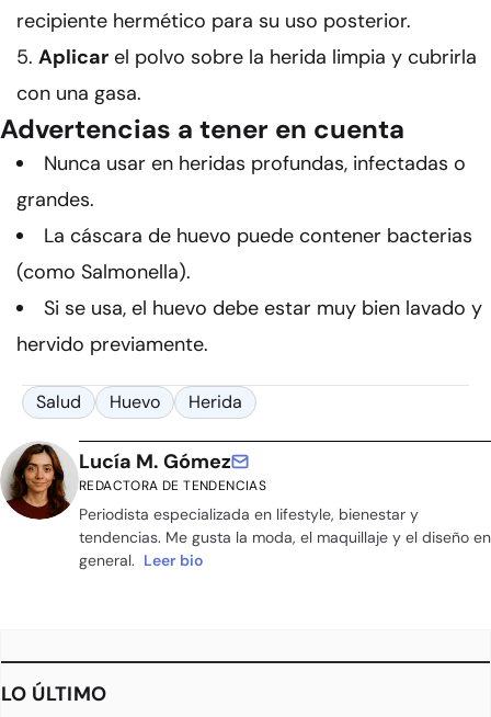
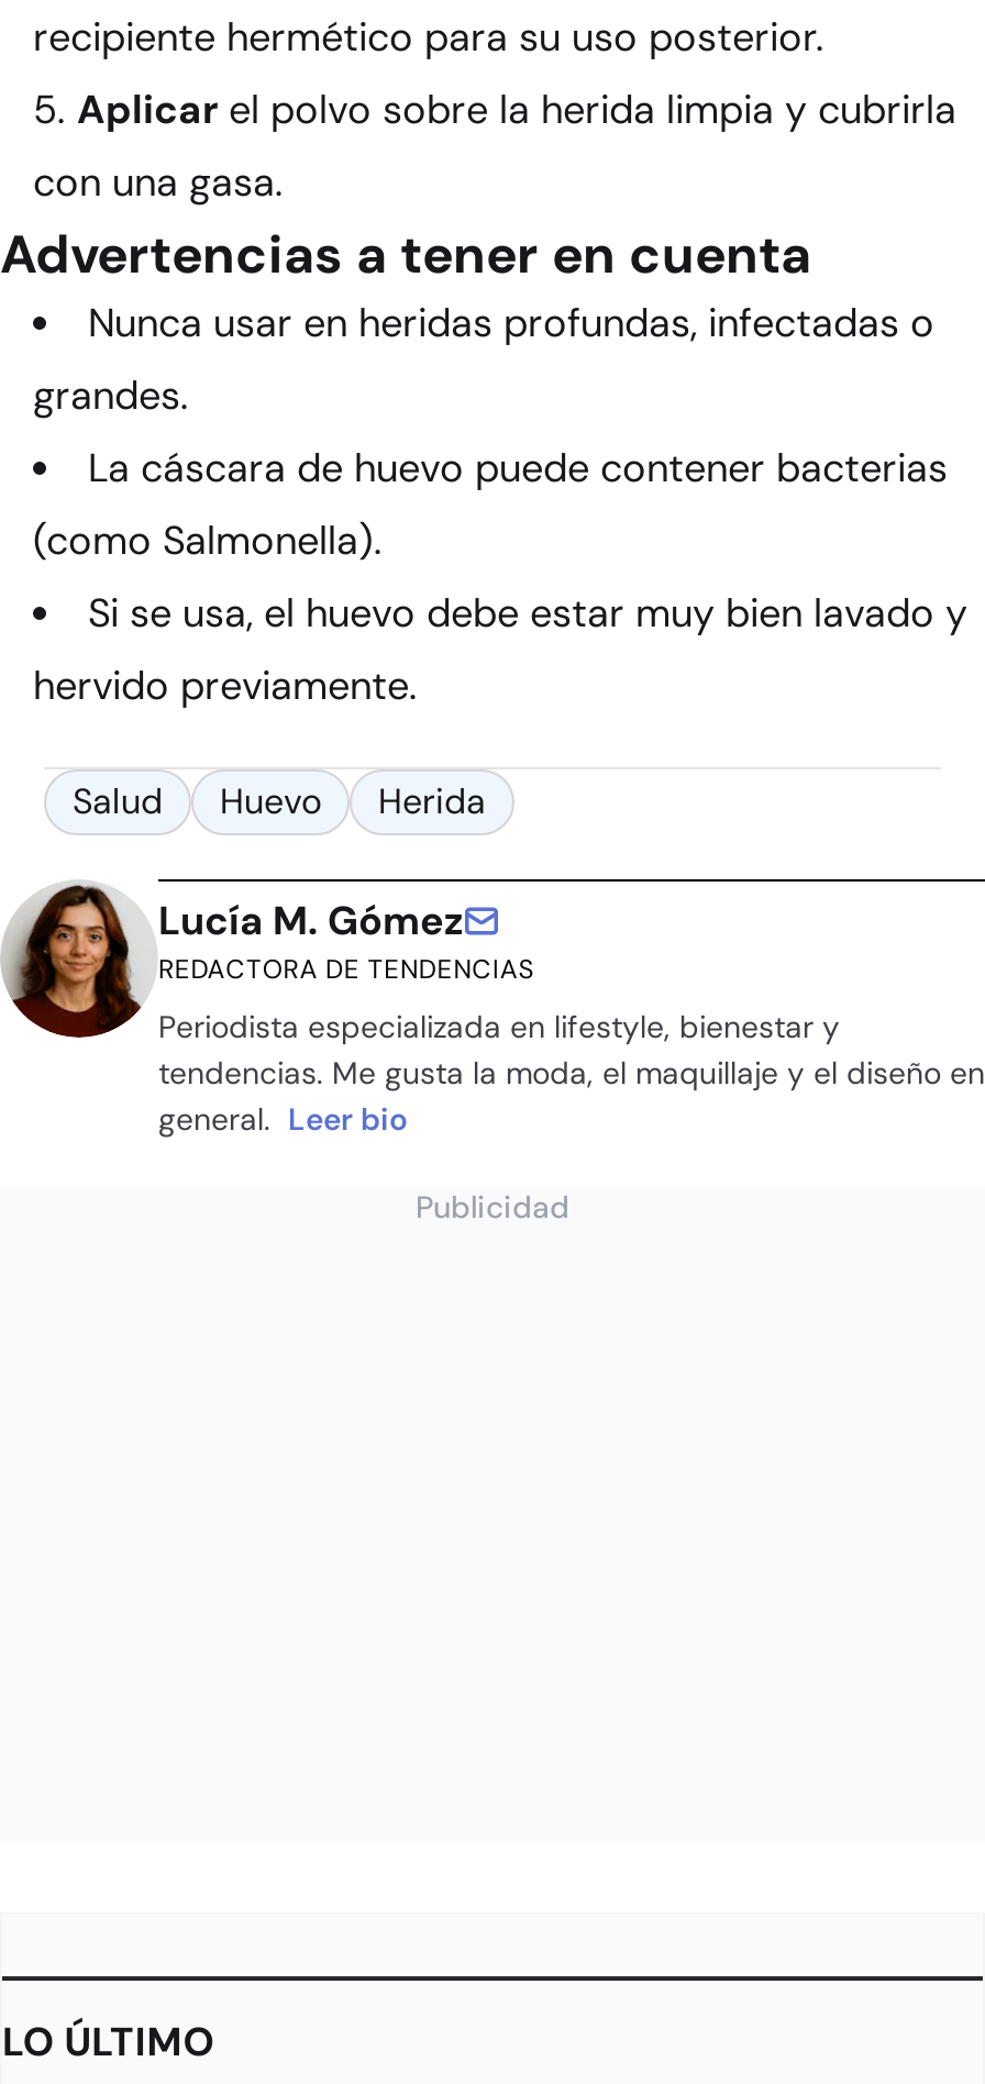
none -> [416,1186,569,1226] Publicidad

